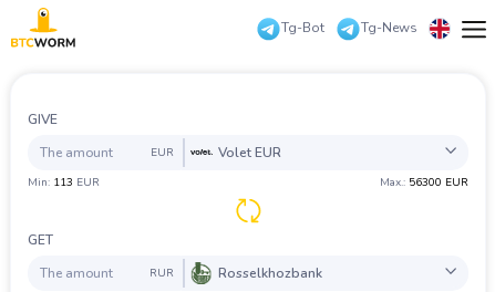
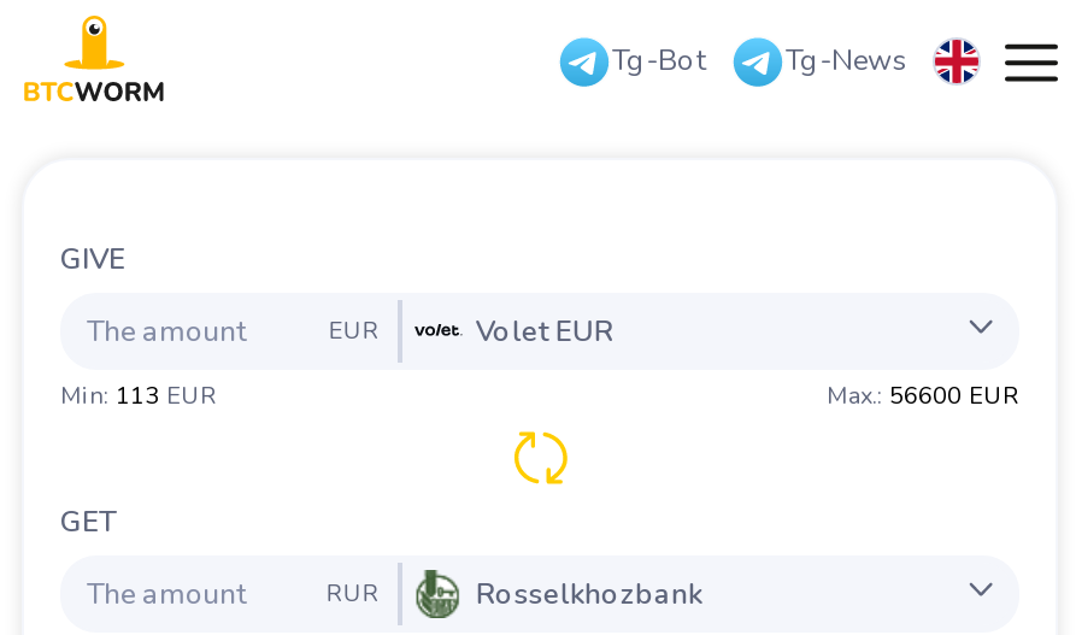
[380,175,468,190] Max.: 56300 EUR -> [827,379,1019,413] Max.: 56600 EUR

